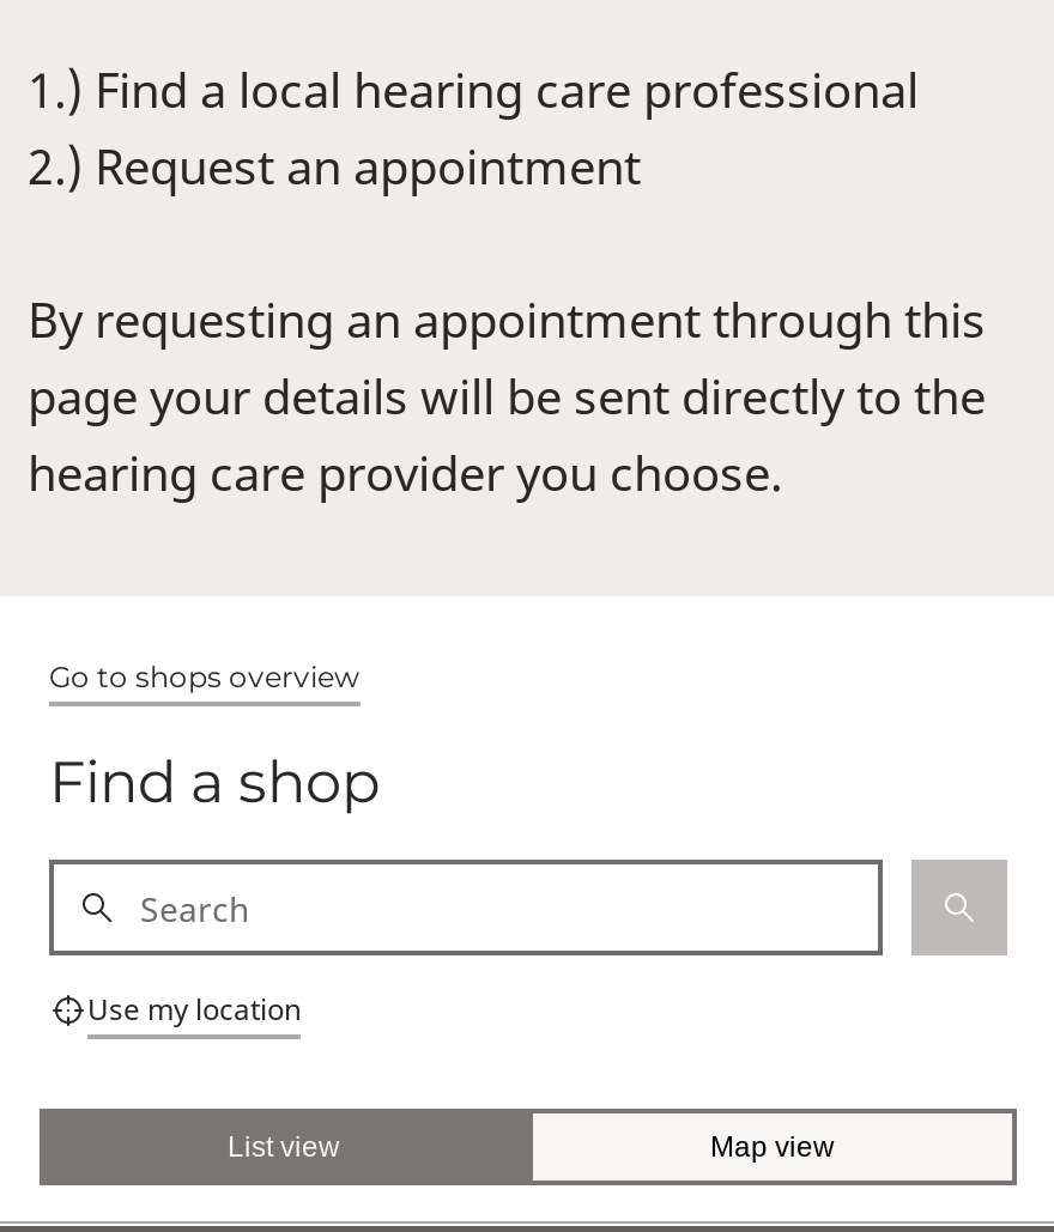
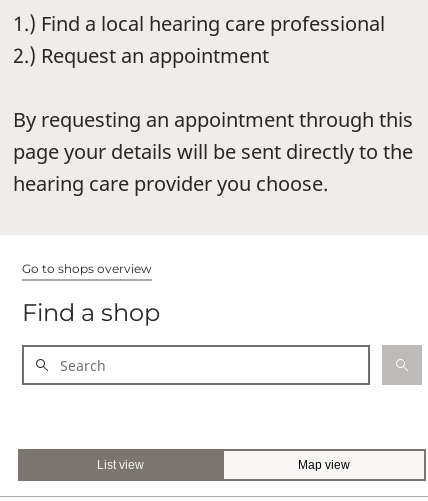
[87,989,301,1030] Use my location -> none

